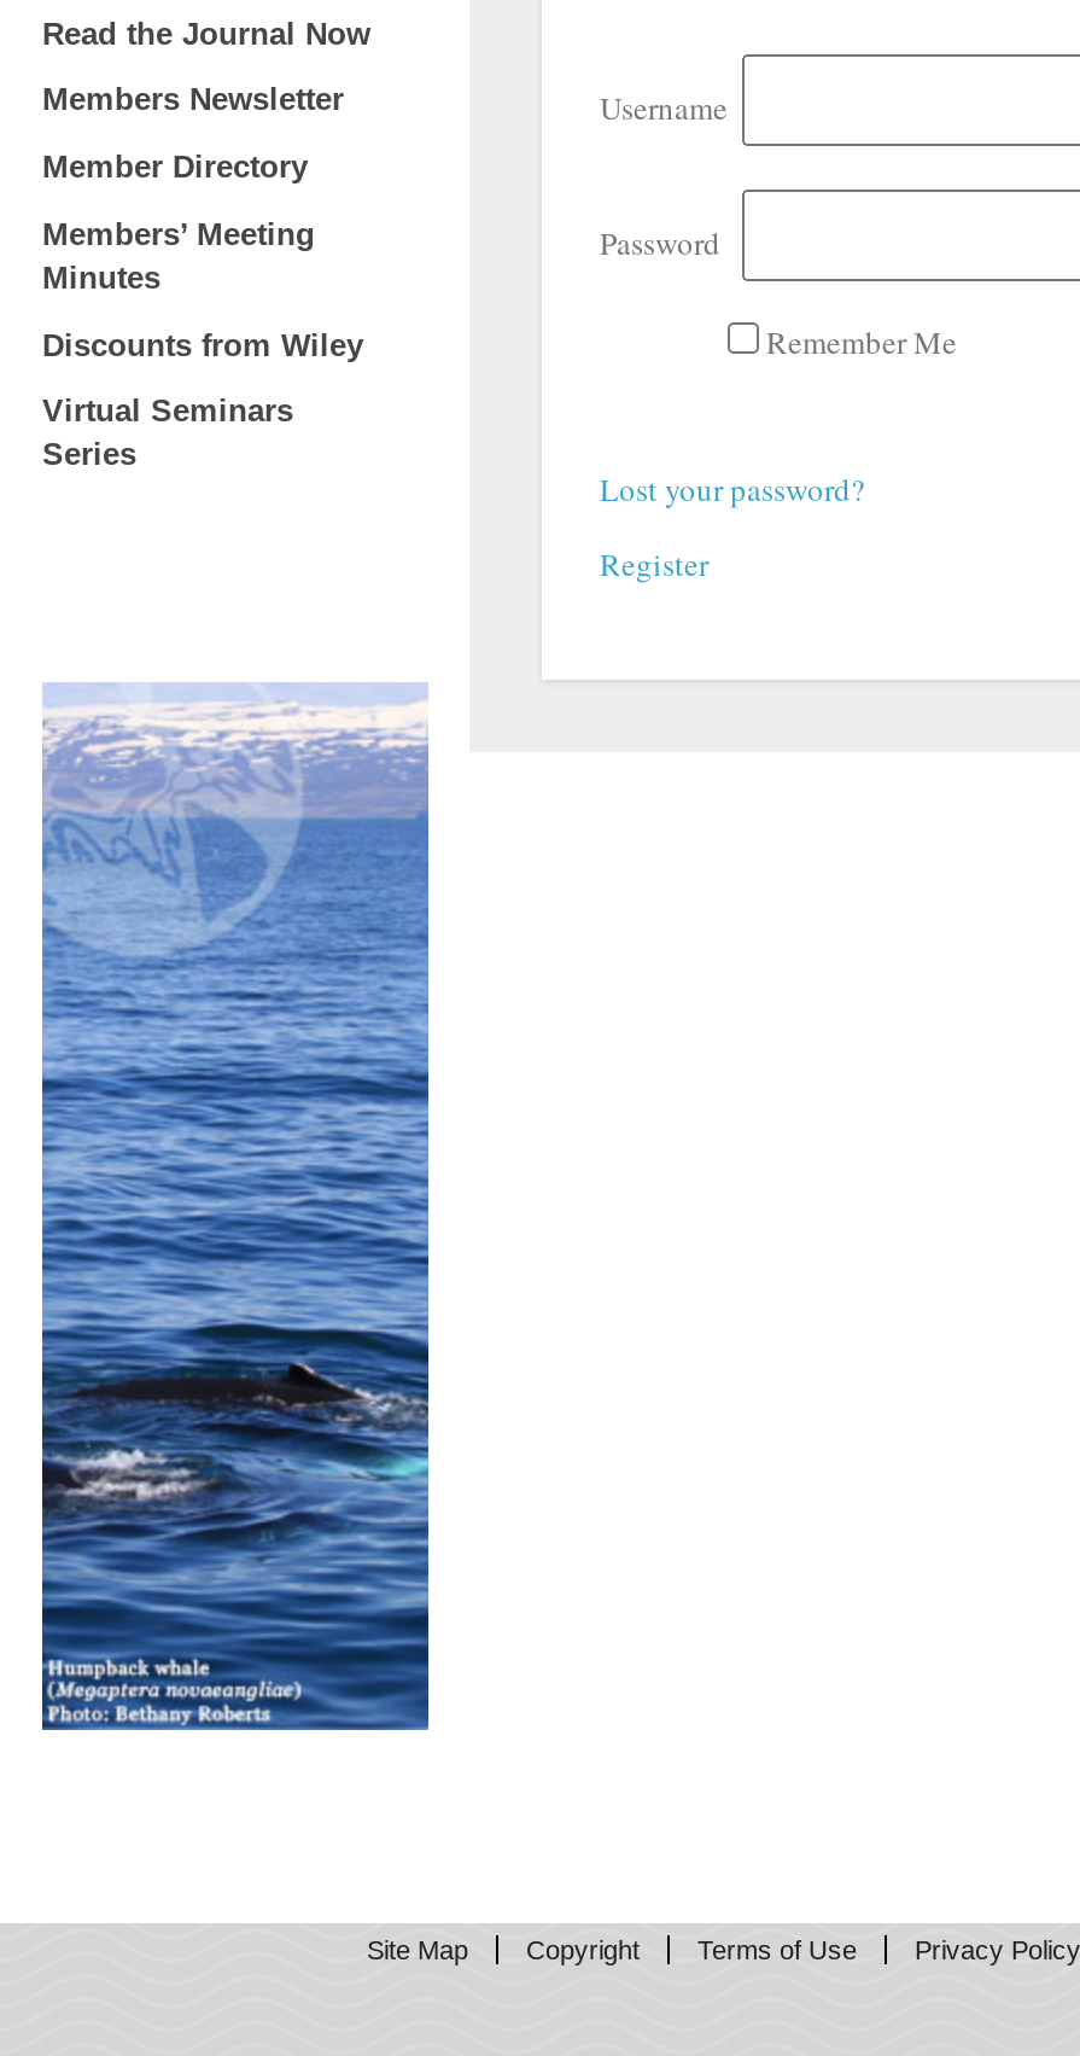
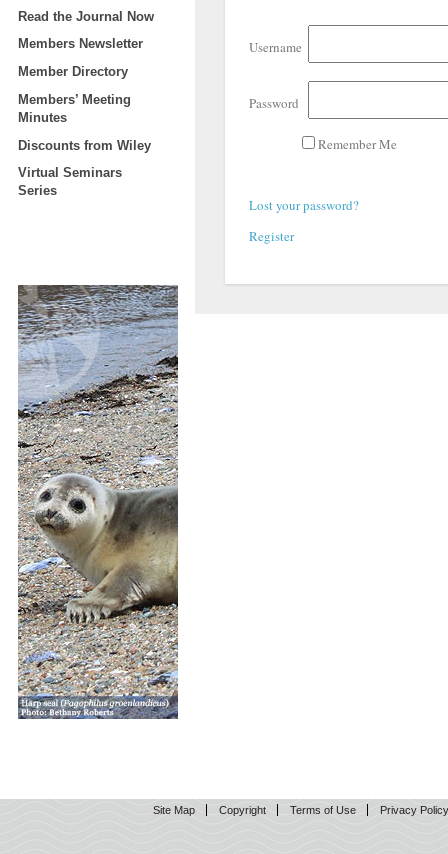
[40,682,431,1730] [image] -> [17,284,179,720] [image]

